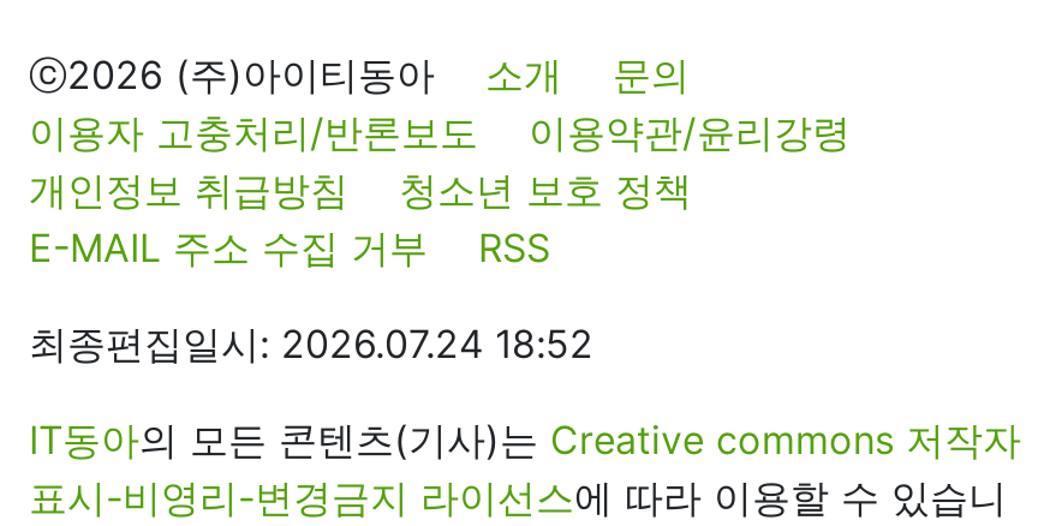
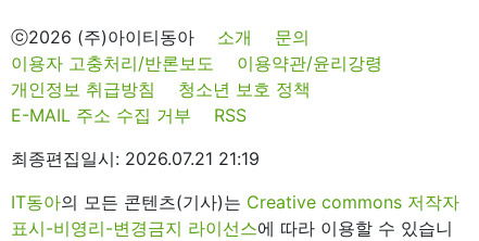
[29,318,593,366] 최종편집일시: 2026.07.24 18:52 -> [11,147,260,169] 최종편집일시: 2026.07.21 21:19

